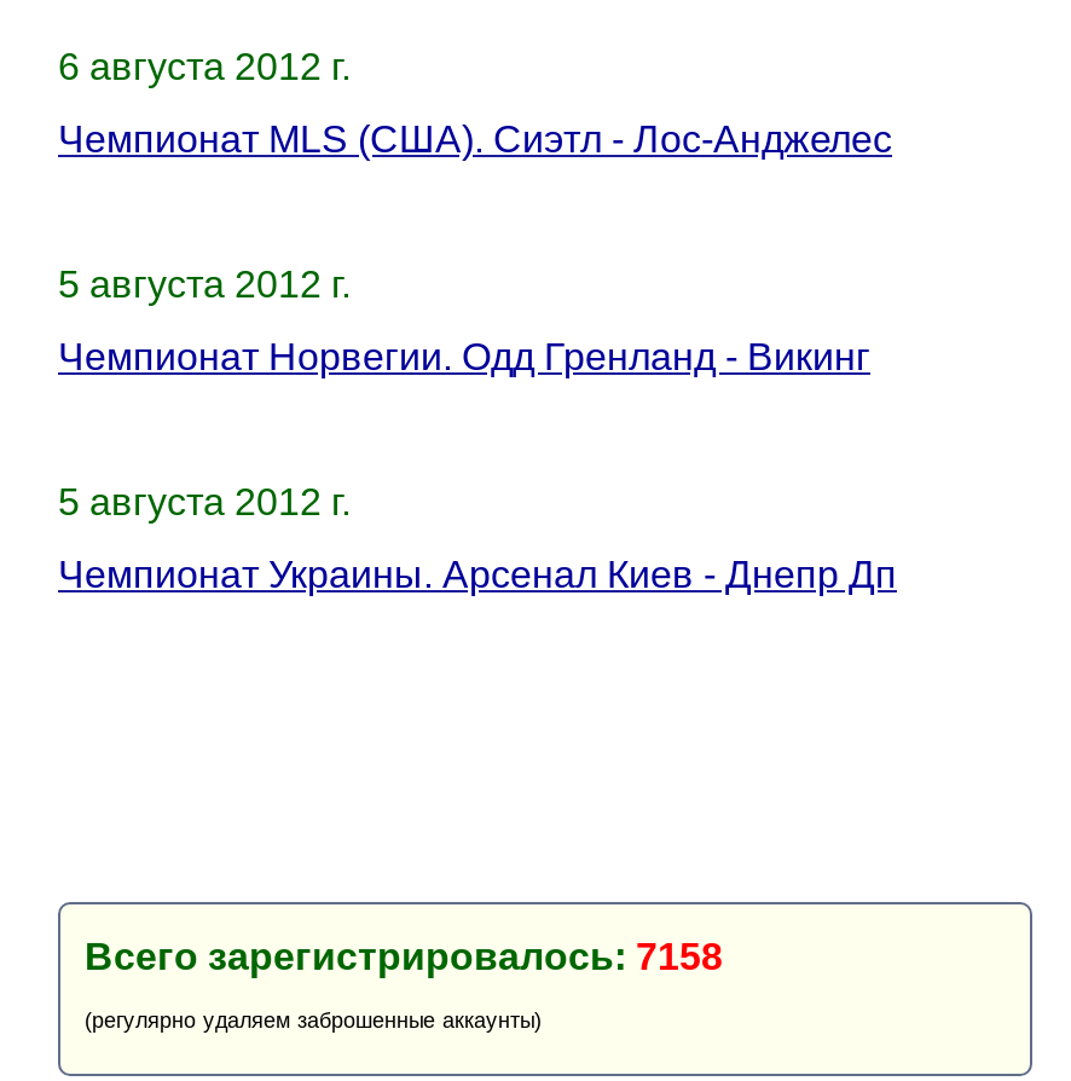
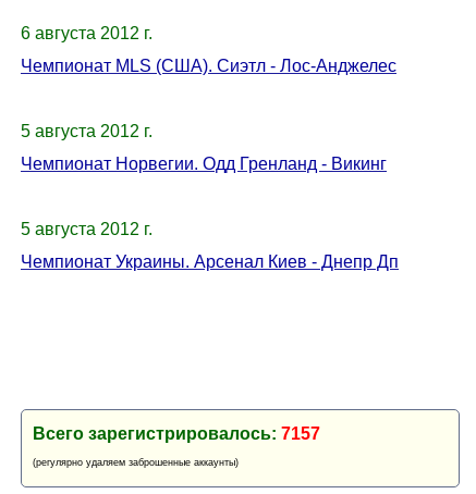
[85,936,723,977] Всего зарегистрировалось: 7158 -> [33,424,320,443] Всего зарегистрировалось: 7157

